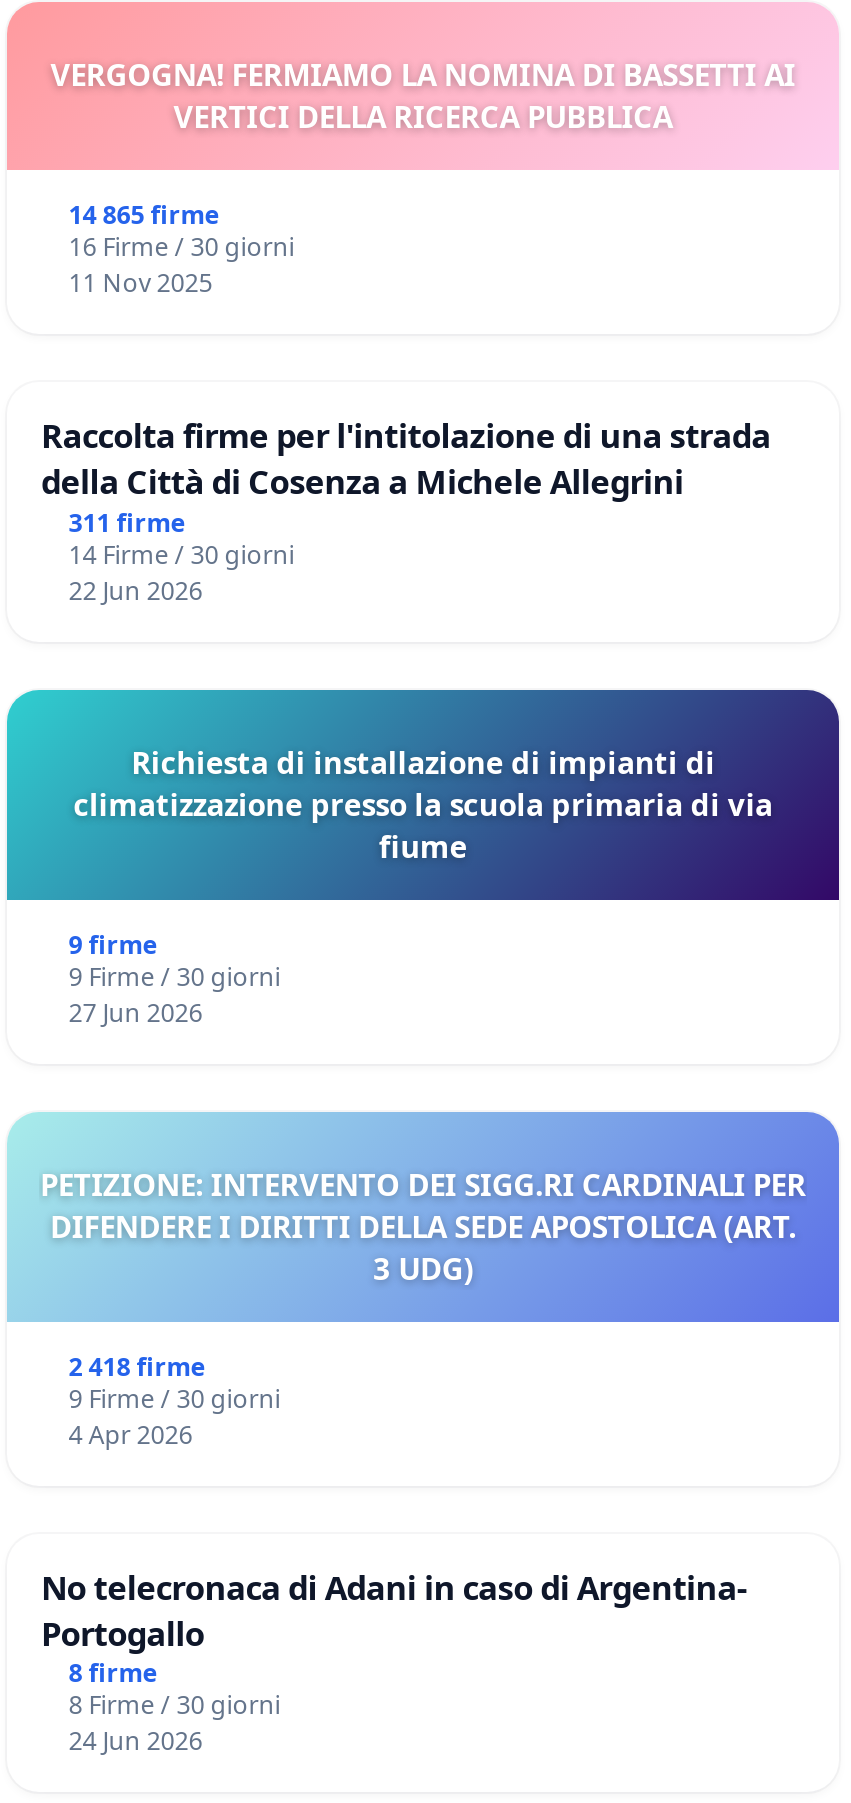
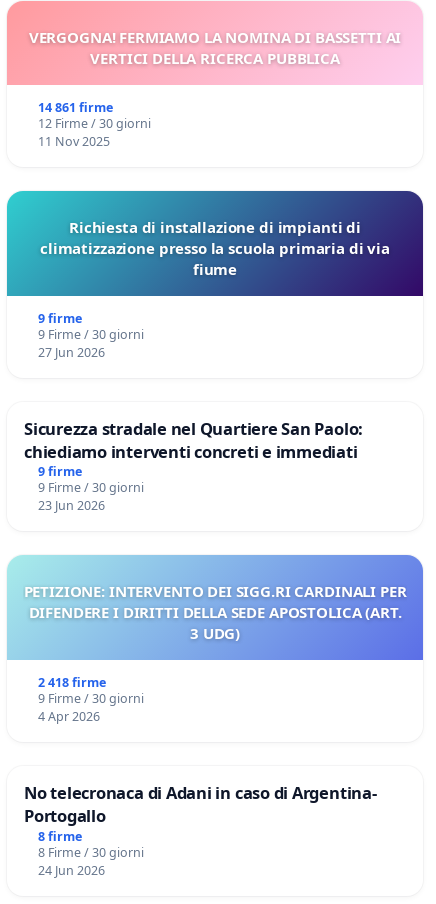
[69,197,219,231] 14 865 firme -> [38,99,113,116] 14 861 firme
[69,229,295,263] 16 Firme / 30 giorni -> [38,115,151,132] 12 Firme / 30 giorni
[41,411,771,607] Raccolta firme per l'intitolazione di una strada | della Città di Cosenza a Michele Allegrini | 311 firme | 14 Firme / 30 giorni | 22 Jun 2026 -> none
moved [69,741,773,1029] -> [38,217,390,361]: Richiesta di installazione di impianti di | climatizzazione presso la scuola primaria di via | fiume | 9 firme | 9 Firme / 30 giorni | 27 Jun 2026
none -> [24,417,363,514] Sicurezza stradale nel Quartiere San Paolo: | chiediamo interventi concreti e immediati | 9 firme | 9 Firme / 30 giorni | 23 Jun 2026

